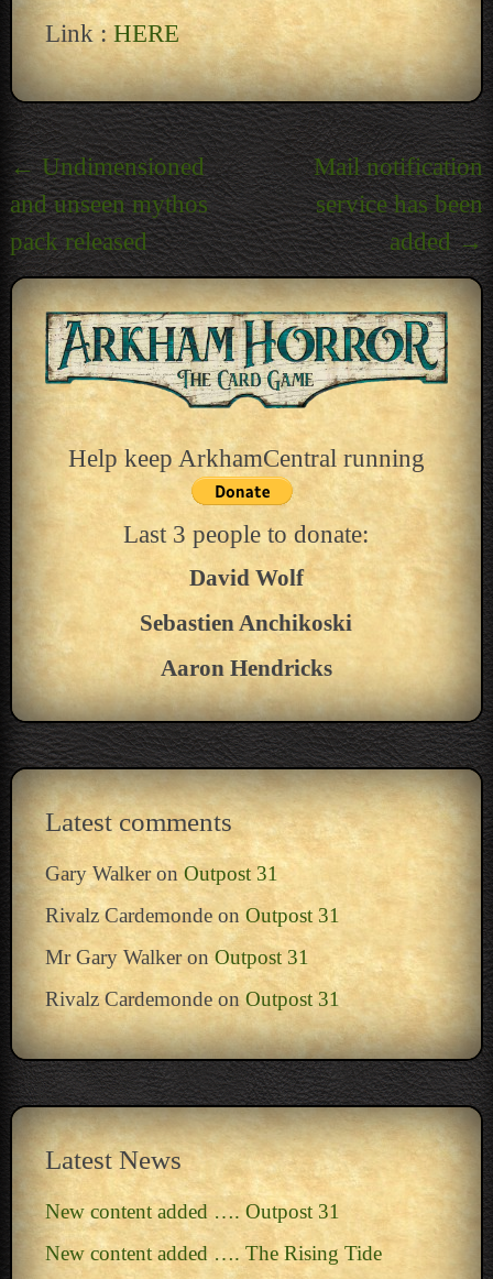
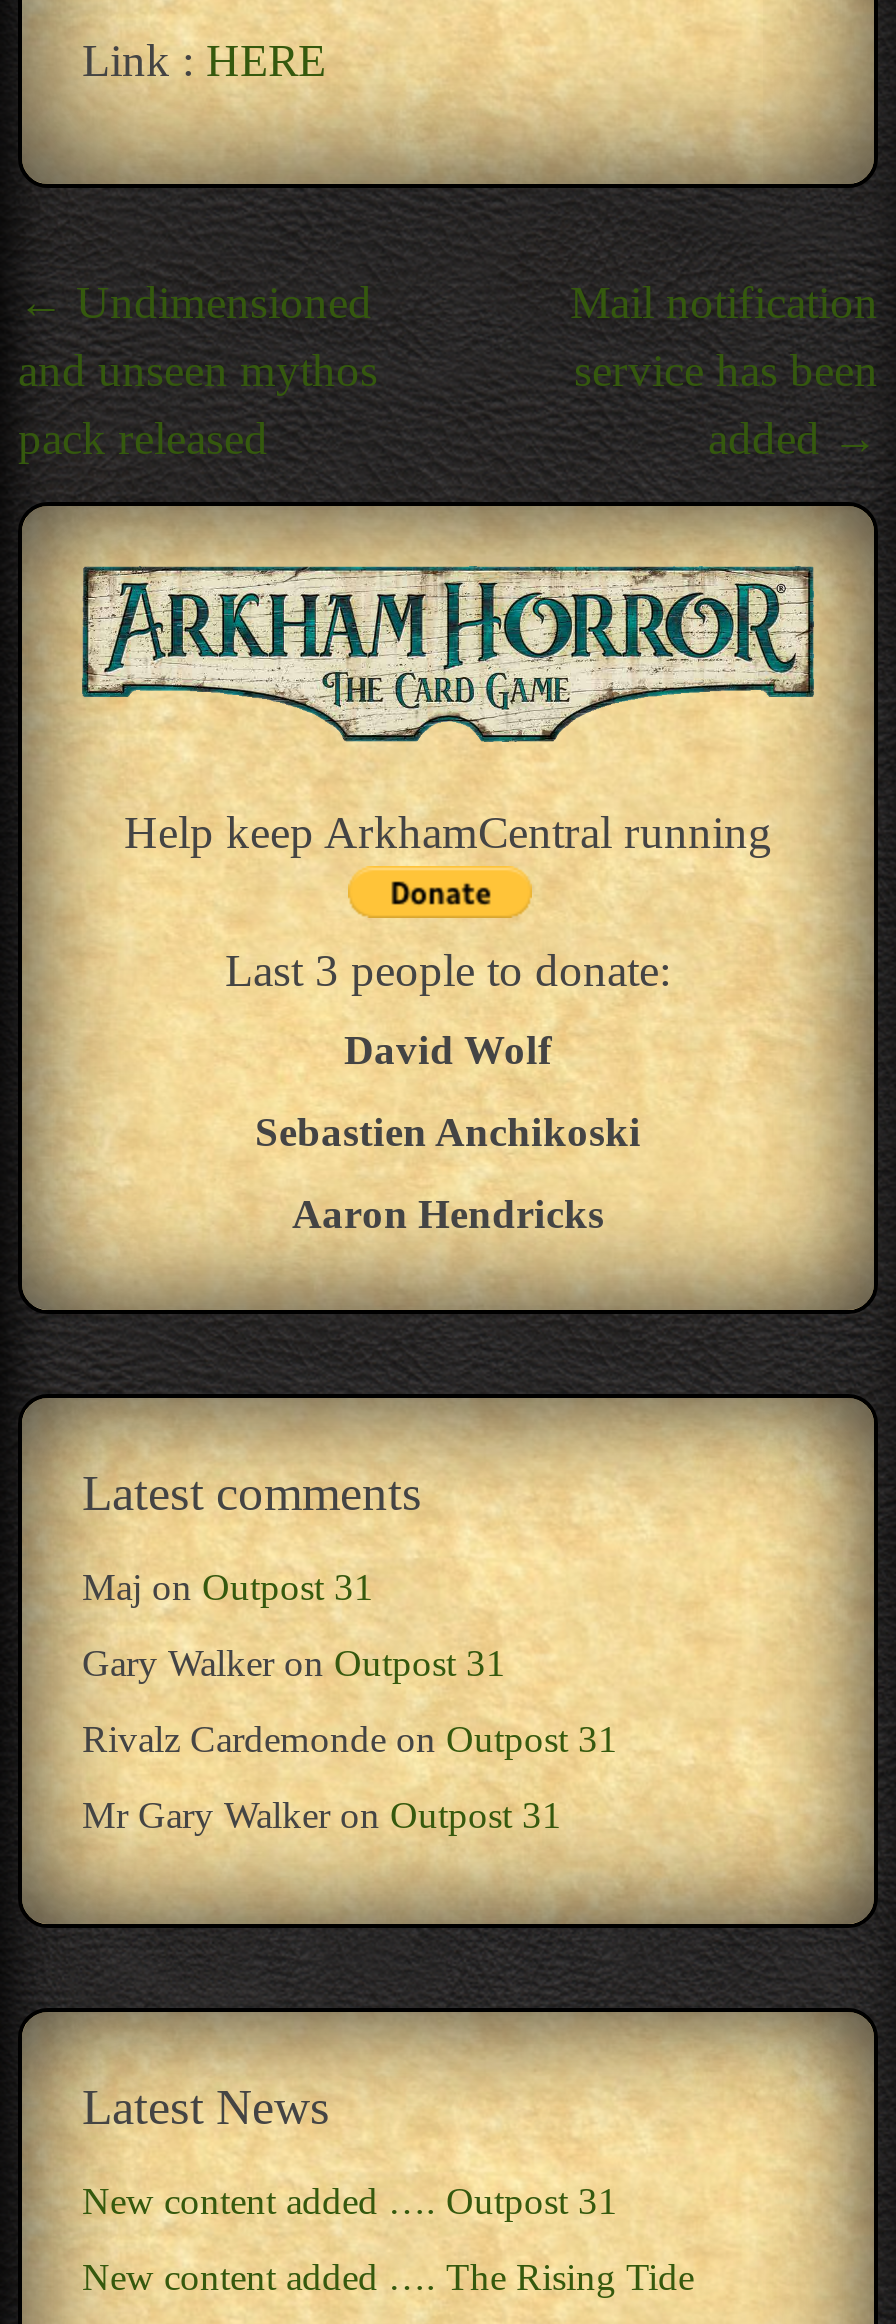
none -> [82,1566,374,1608] Maj on Outpost 31
moved [45,862,340,969] -> [82,1642,618,1836]: Gary Walker on Outpost 31 | Rivalz Cardemonde on Outpost 31 | Mr Gary Walker on Outpost 31
[45,987,340,1010] Rivalz Cardemonde on Outpost 31 -> none

